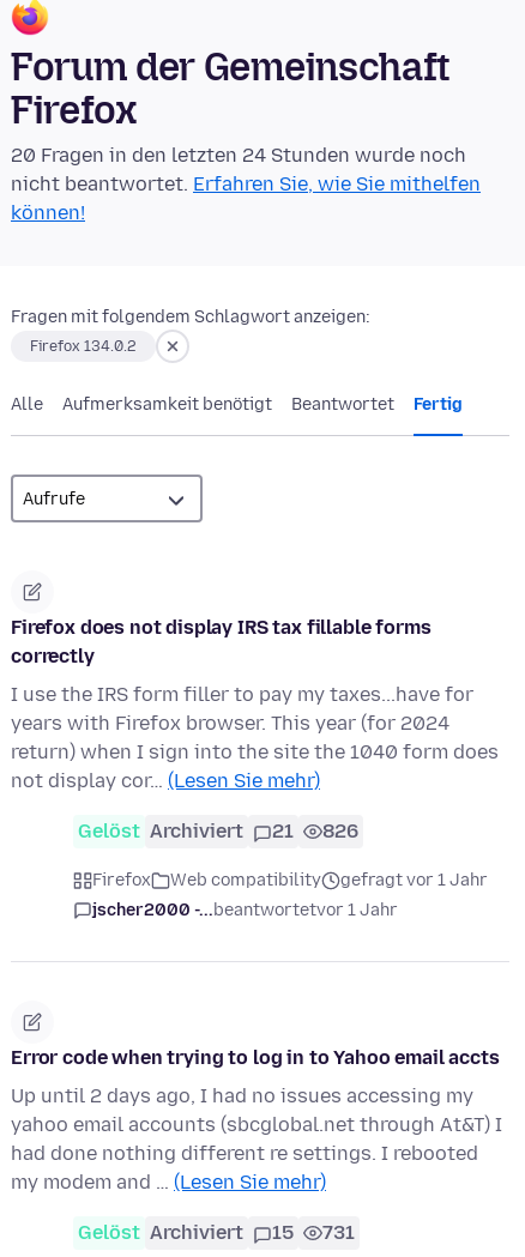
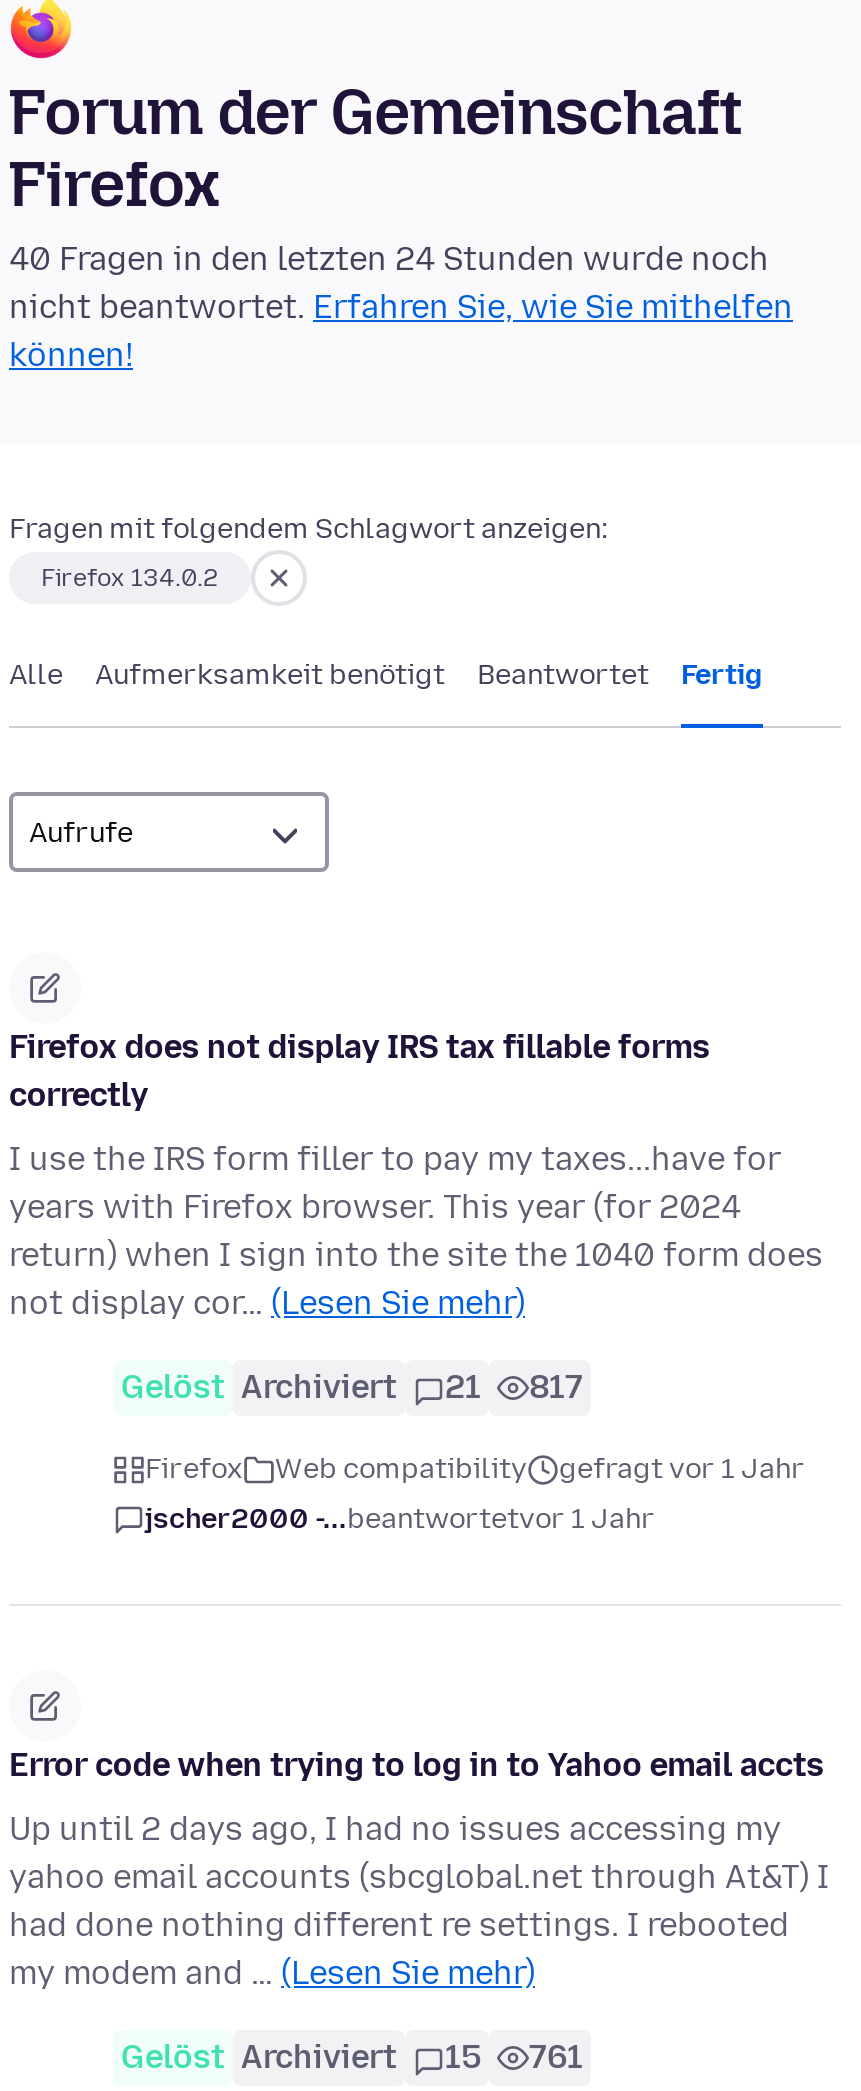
[11,144,466,167] 20 Fragen in den letzten 24 Stunden wurde noch -> [9,241,769,279] 40 Fragen in den letzten 24 Stunden wurde noch
[78,820,358,843] Gelöst Archiviert 21 826 -> [121,1369,583,1407] Gelöst Archiviert 21 817
[78,1222,355,1244] Gelöst Archiviert 15 731 -> [121,2039,583,2077] Gelöst Archiviert 15 761

